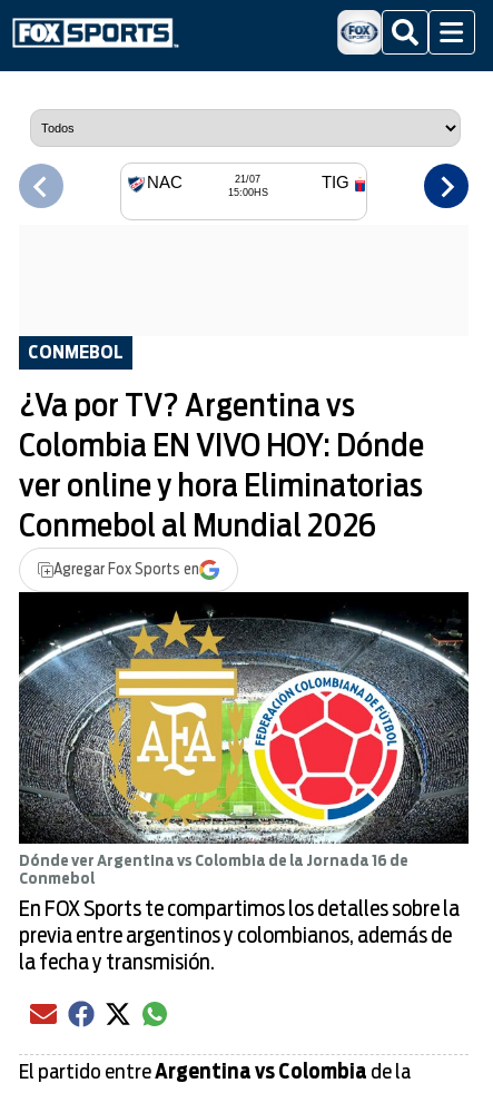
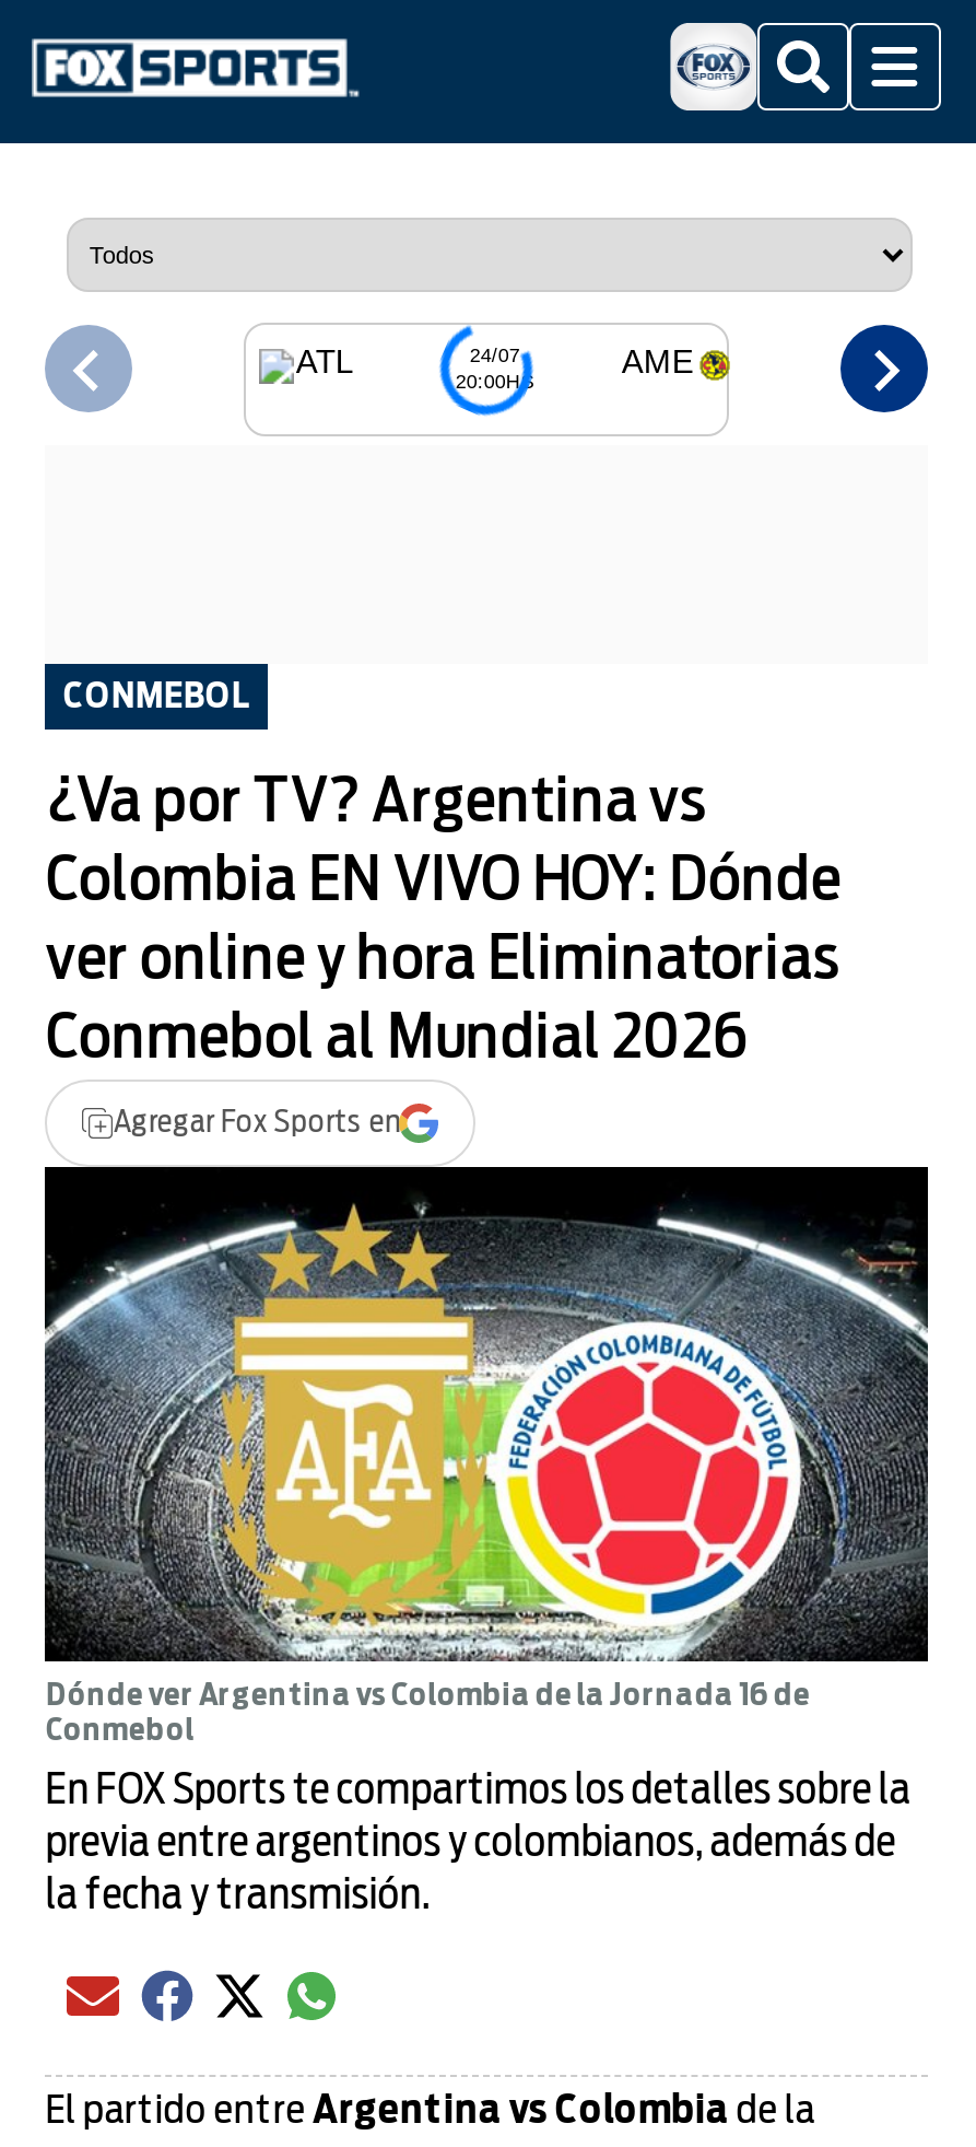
[147,173,268,198] NAC | 21/07 | 15:00HS -> [296,342,534,392] ATL | 24/07 | 20:00HS
[322,173,349,191] TIG -> [622,342,694,380] AME

